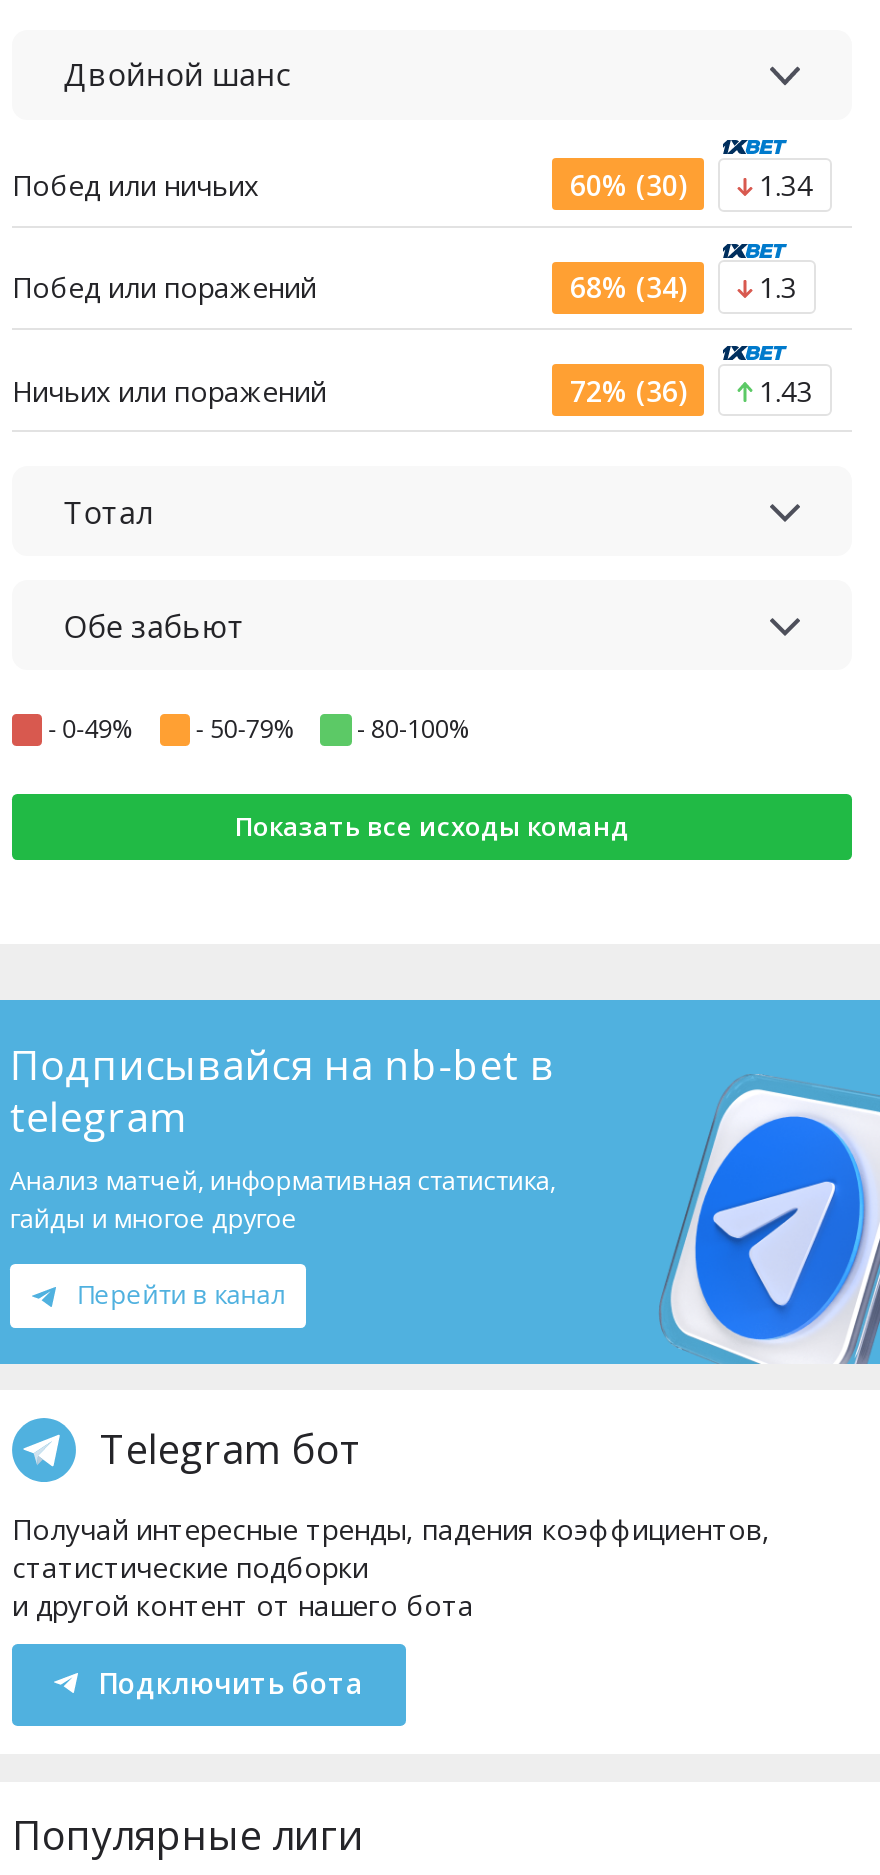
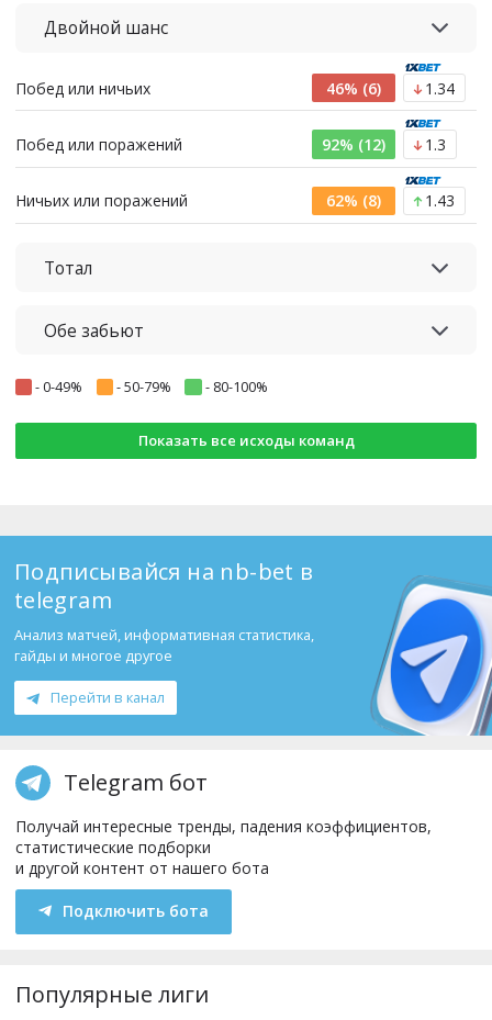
[570,165,686,203] 60% (30) -> [326,78,381,98] 46% (6)
[570,268,797,306] 68% (34) 1.3 -> [322,134,446,155] 92% (12) 1.3
[570,371,686,409] 72% (36) -> [326,190,381,211] 62% (8)

